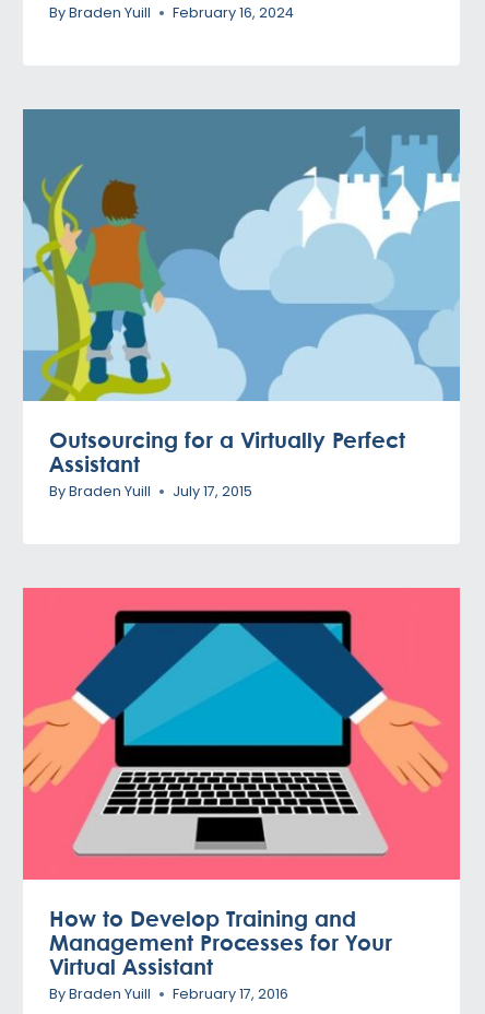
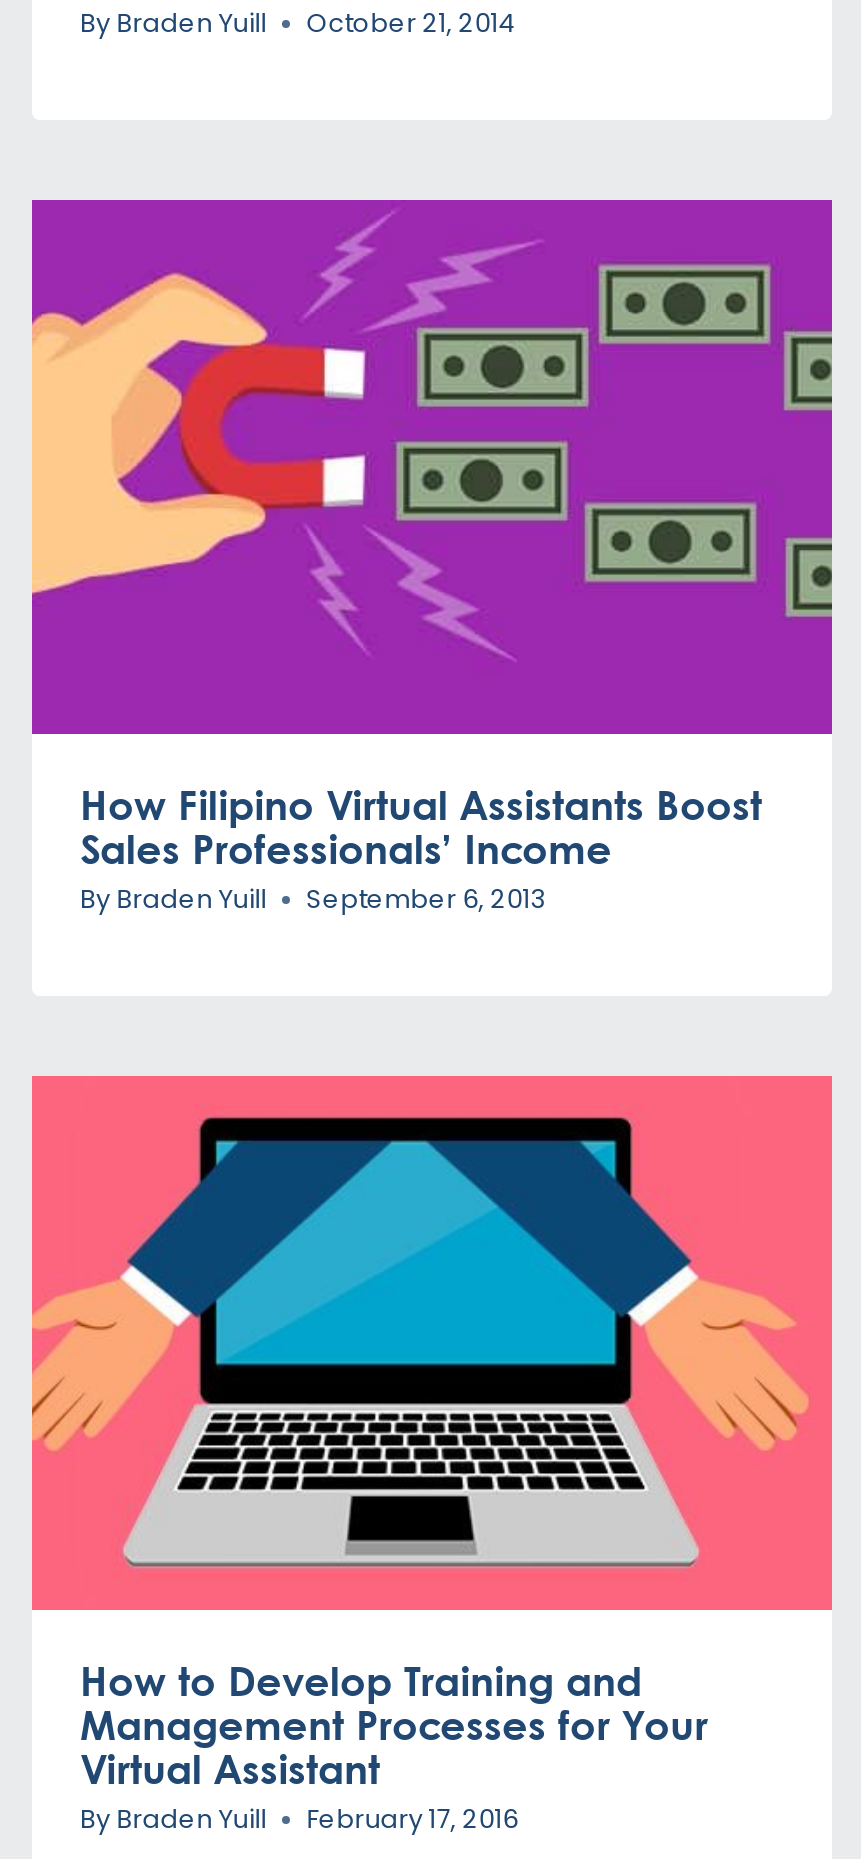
[49,3,294,22] By Braden Yuill February 16, 2024 -> [80,6,514,40] By Braden Yuill October 21, 2014
[22,109,461,477] [image] | Outsourcing for a Virtually Perfect | Assistant -> [30,200,834,874] [image] | How Filipino Virtual Assistants Boost | Sales Professionals’ Income
[49,482,253,501] By Braden Yuill July 17, 2015 -> [80,882,546,916] By Braden Yuill September 6, 2013

